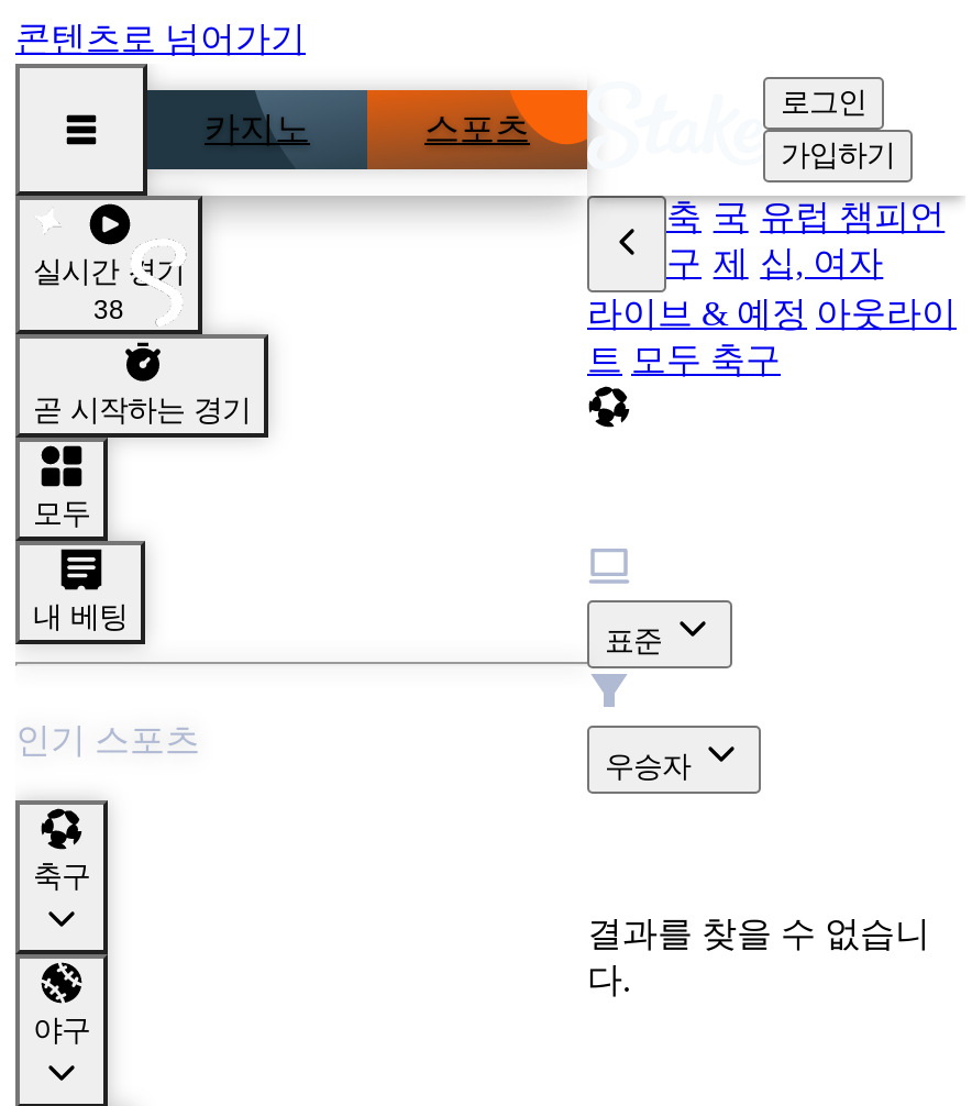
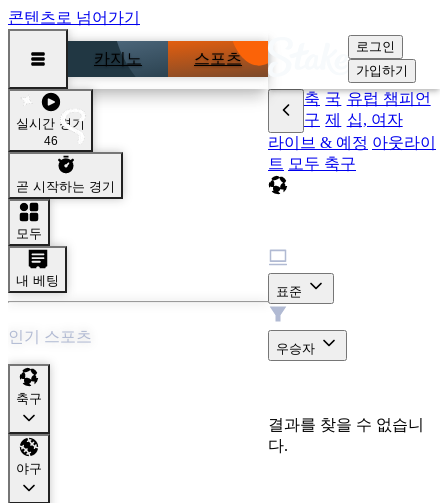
[93,295,124,325] 38 -> [43,134,57,148] 46

